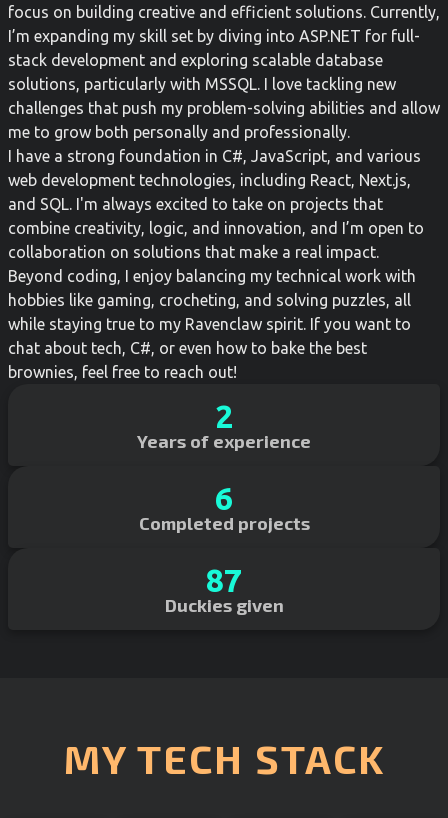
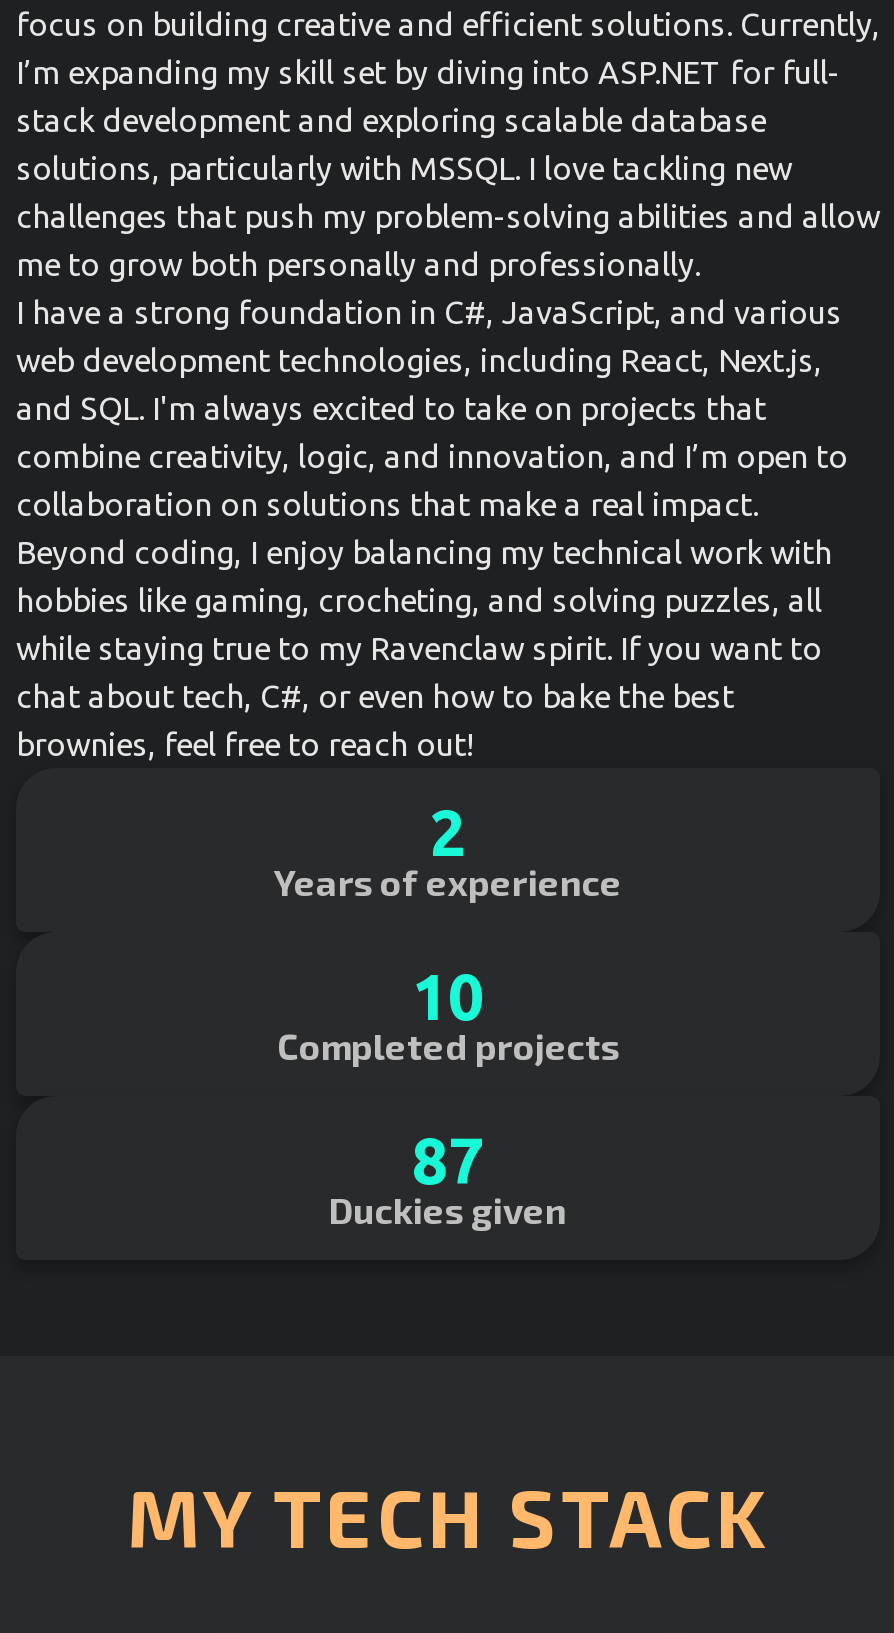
[215,480,233,516] 6 -> [412,961,484,1033] 10

